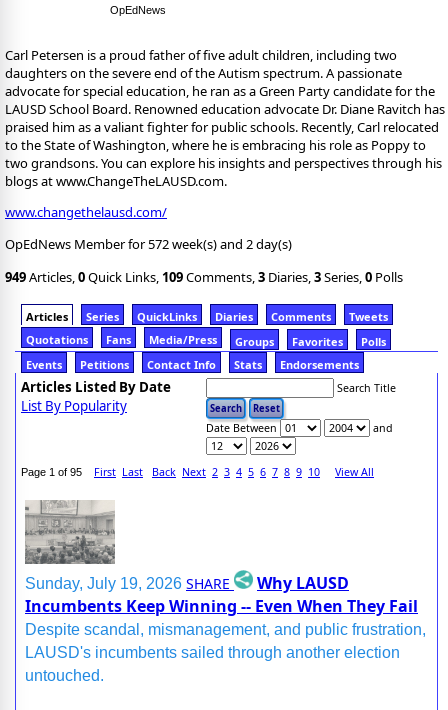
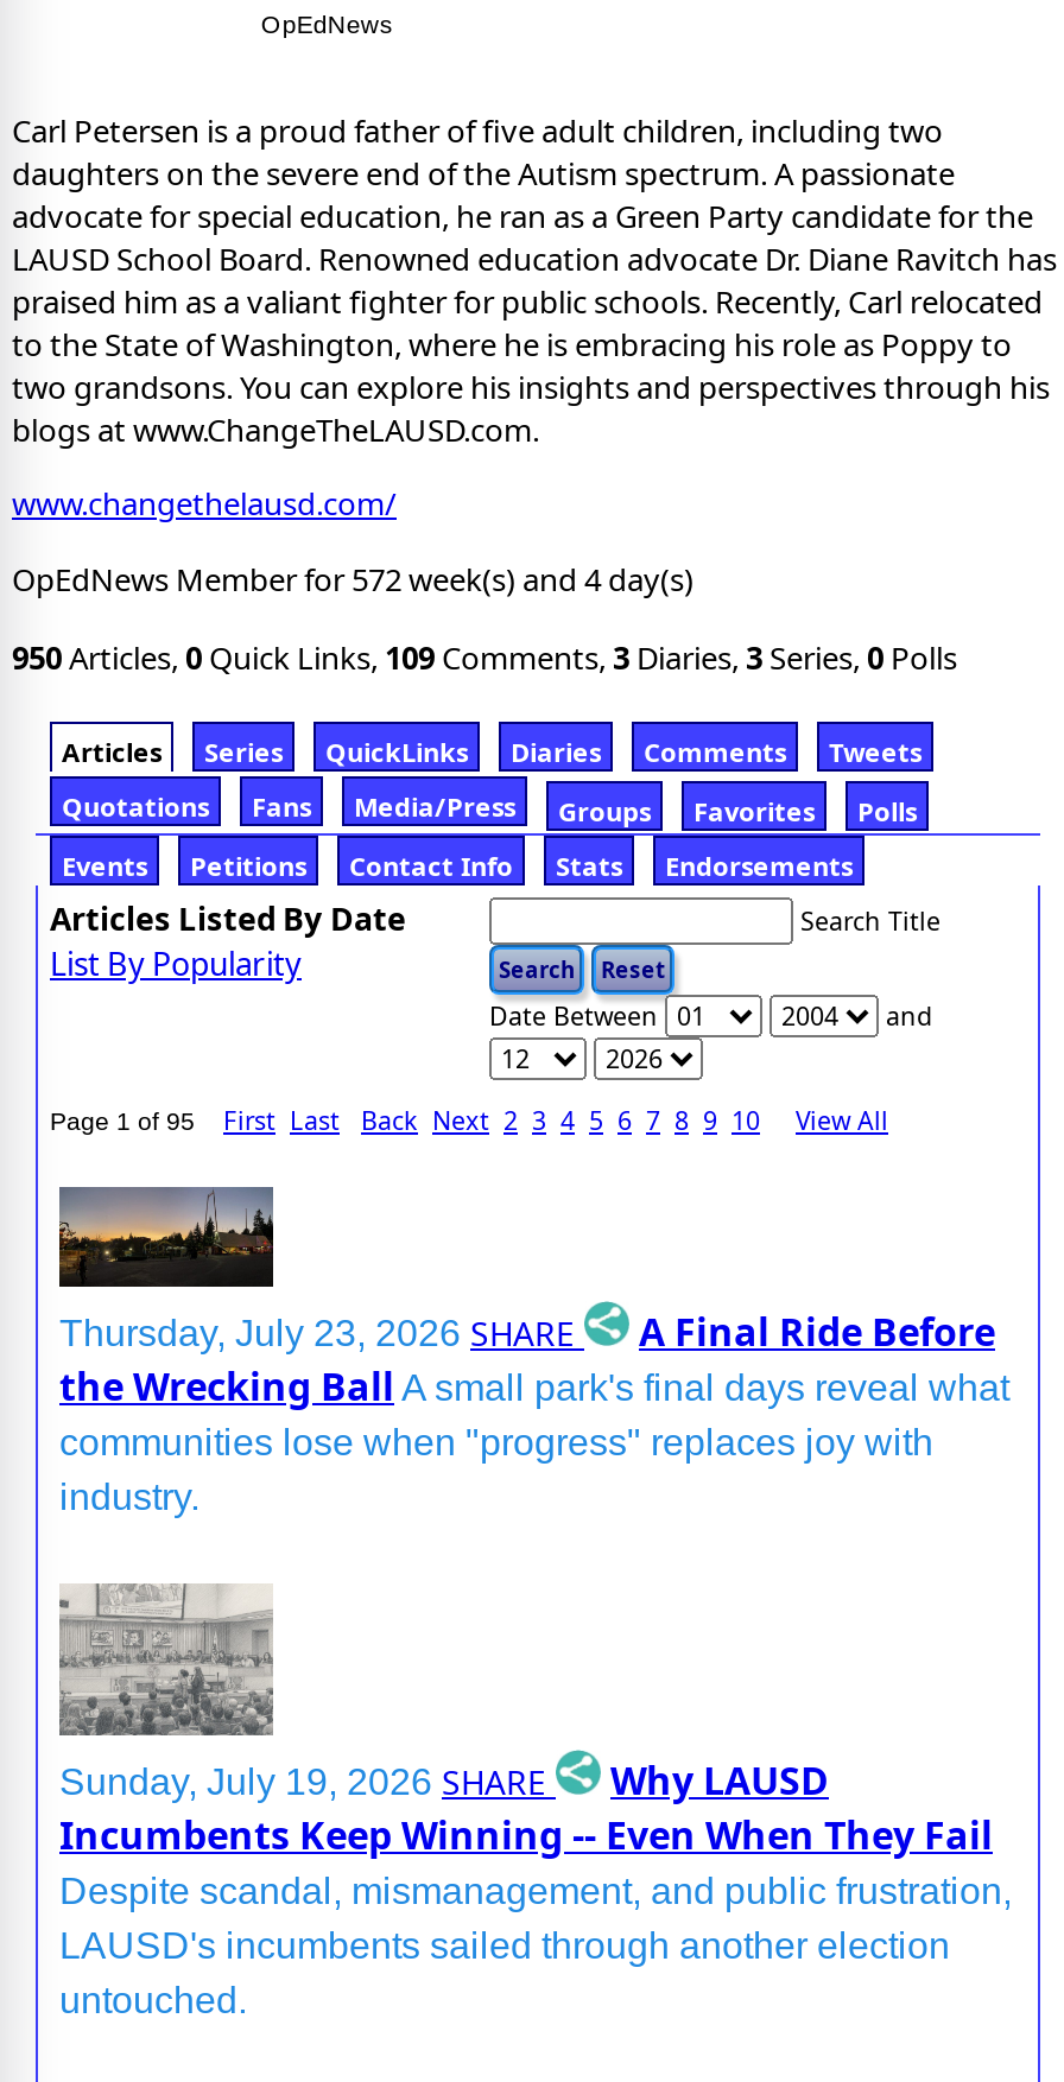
[5,235,292,253] OpEdNews Member for 572 week(s) and 2 day(s) -> [12,559,693,602] OpEdNews Member for 572 week(s) and 4 day(s)
[5,268,403,286] 949Articles, 0 Quick Links, 109 Comments, 3 Diaries, 3 Series, 0 Polls -> [12,636,957,678] 950Articles, 0 Quick Links, 109 Comments, 3 Diaries, 3 Series, 0 Polls
none -> [57,1185,1009,1517] [image] | Thursday, July 23, 2026 SHARE | A Final Ride Before | the Wrecking Ball A small park's final days reveal what | communities lose when "progress" replaces joy with | industry.

